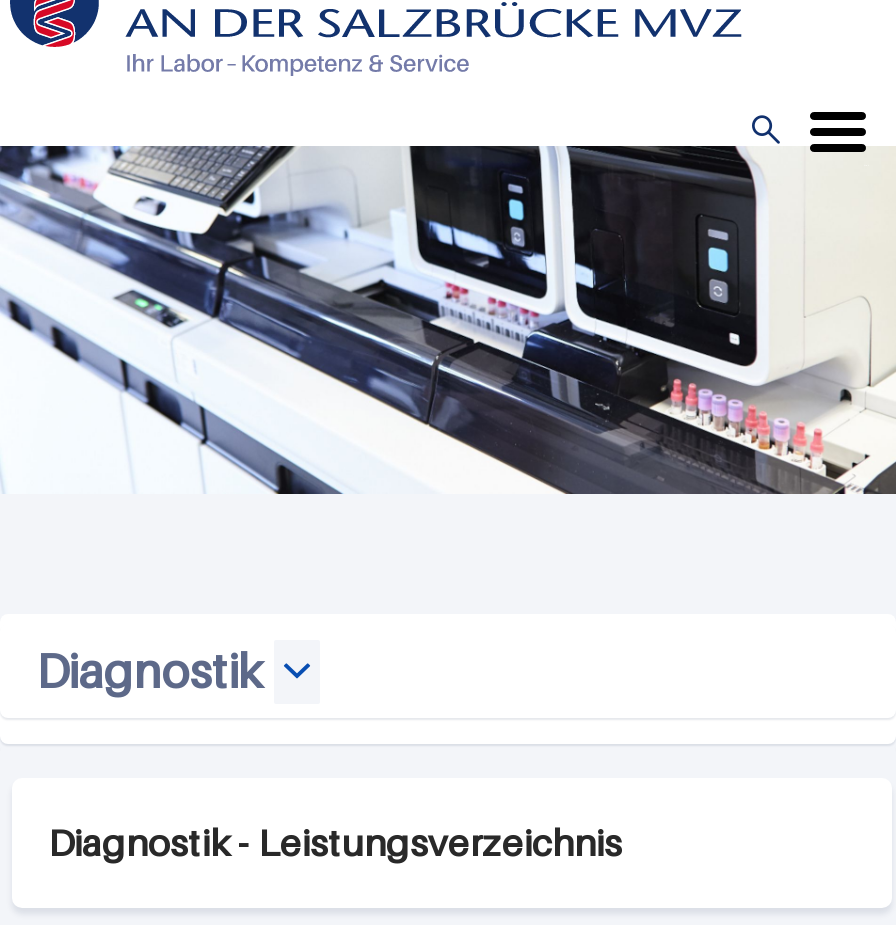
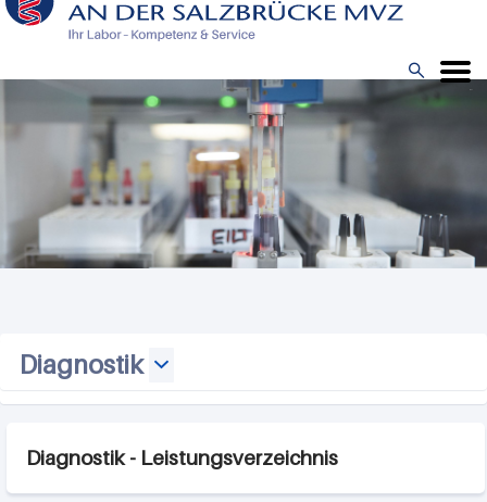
[6,144,890,496] [image] -> [3,78,484,269] [image]

